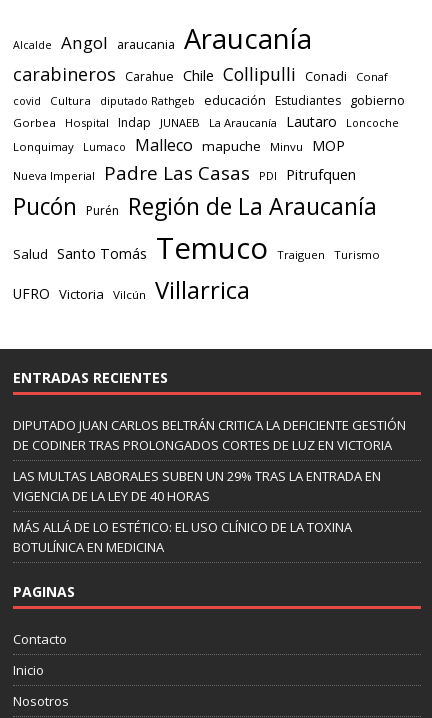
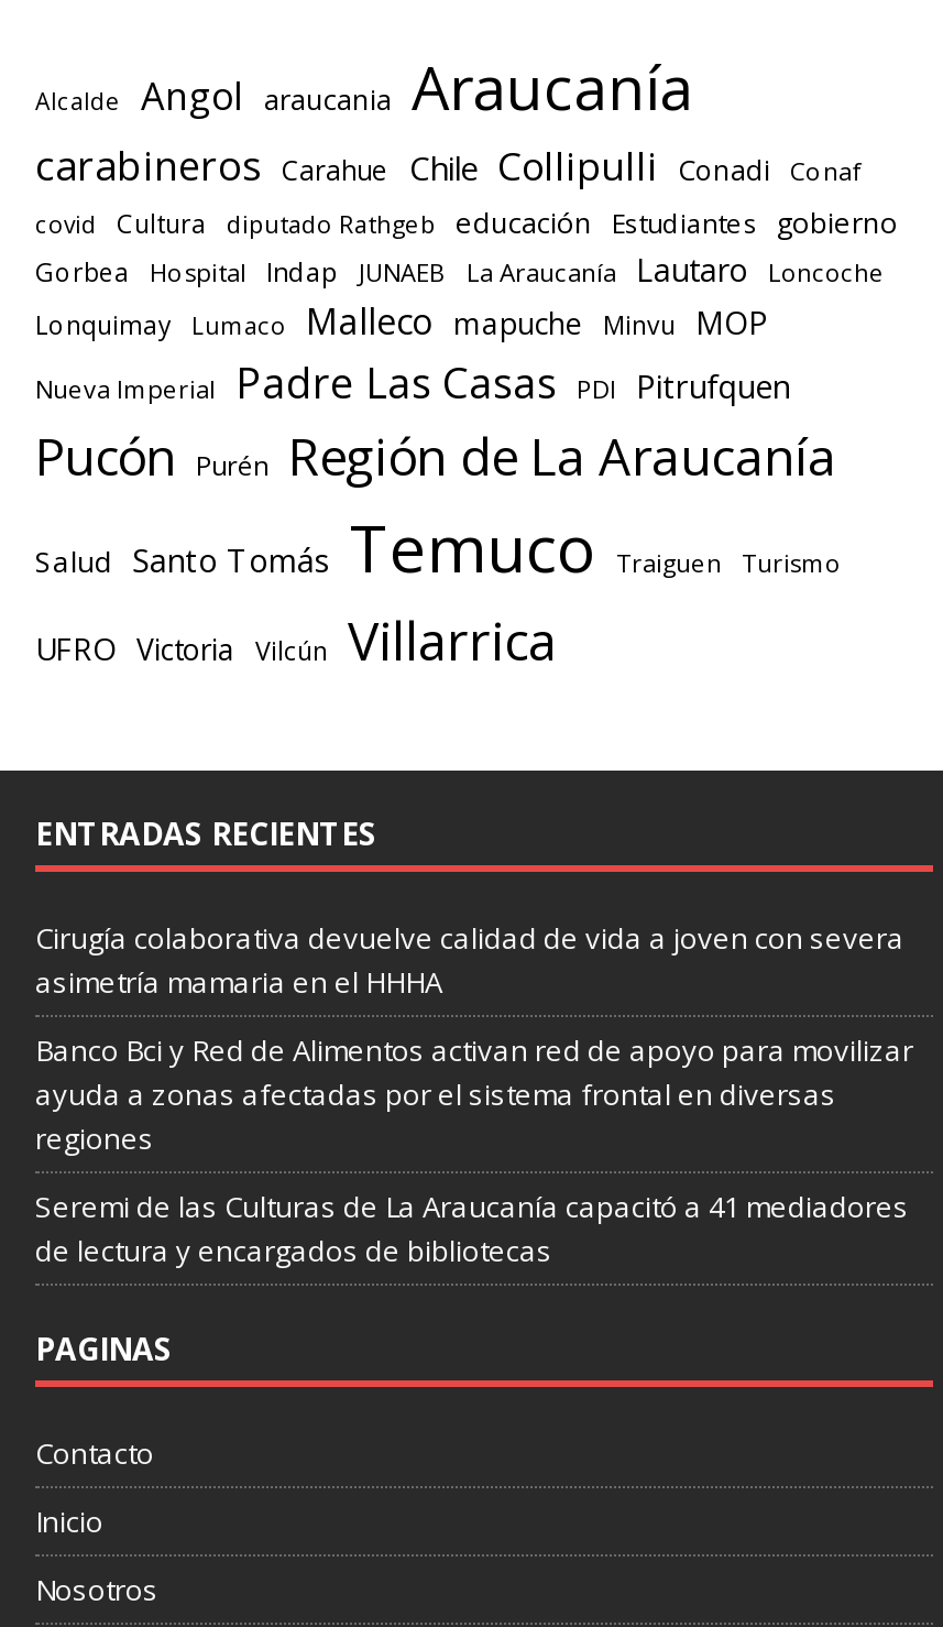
[13,416,406,454] DIPUTADO JUAN CARLOS BELTRÁN CRITICA LA DEFICIENTE GESTIÓN | DE CODINER TRAS PROLONGADOS CORTES DE LUZ EN VICTORIA -> [35,918,904,1001] Cirugía colaborativa devuelve calidad de vida a joven con severa | asimetría mamaria en el HHHA
[13,467,381,505] LAS MULTAS LABORALES SUBEN UN 29% TRAS LA ENTRADA EN | VIGENCIA DE LA LEY DE 40 HORAS -> [35,1030,913,1158] Banco Bci y Red de Alimentos activan red de apoyo para movilizar | ayuda a zonas afectadas por el sistema frontal en diversas | regiones
[13,518,352,556] MÁS ALLÁ DE LO ESTÉTICO: EL USO CLÍNICO DE LA TOXINA | BOTULÍNICA EN MEDICINA -> [35,1186,909,1270] Seremi de las Culturas de La Araucanía capacitó a 41 mediadores | de lectura y encargados de bibliotecas

